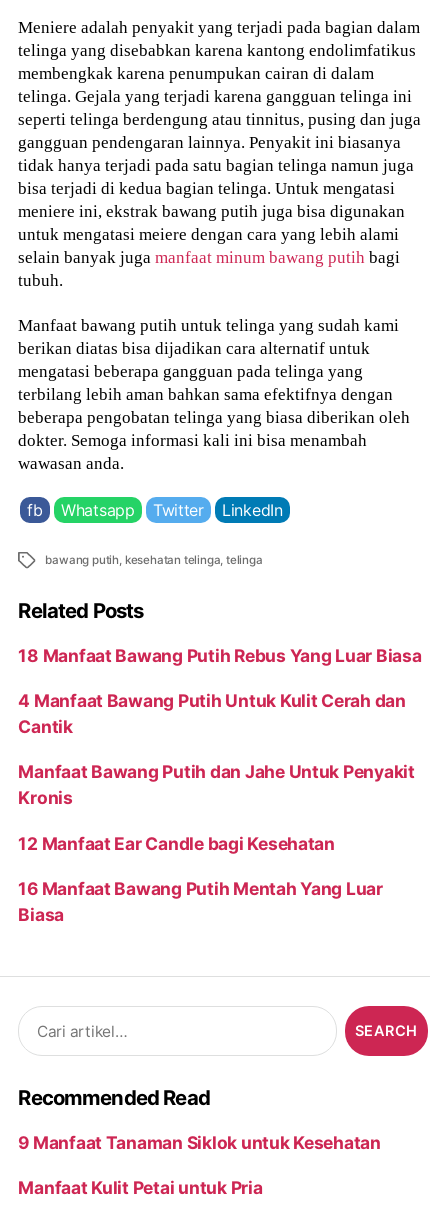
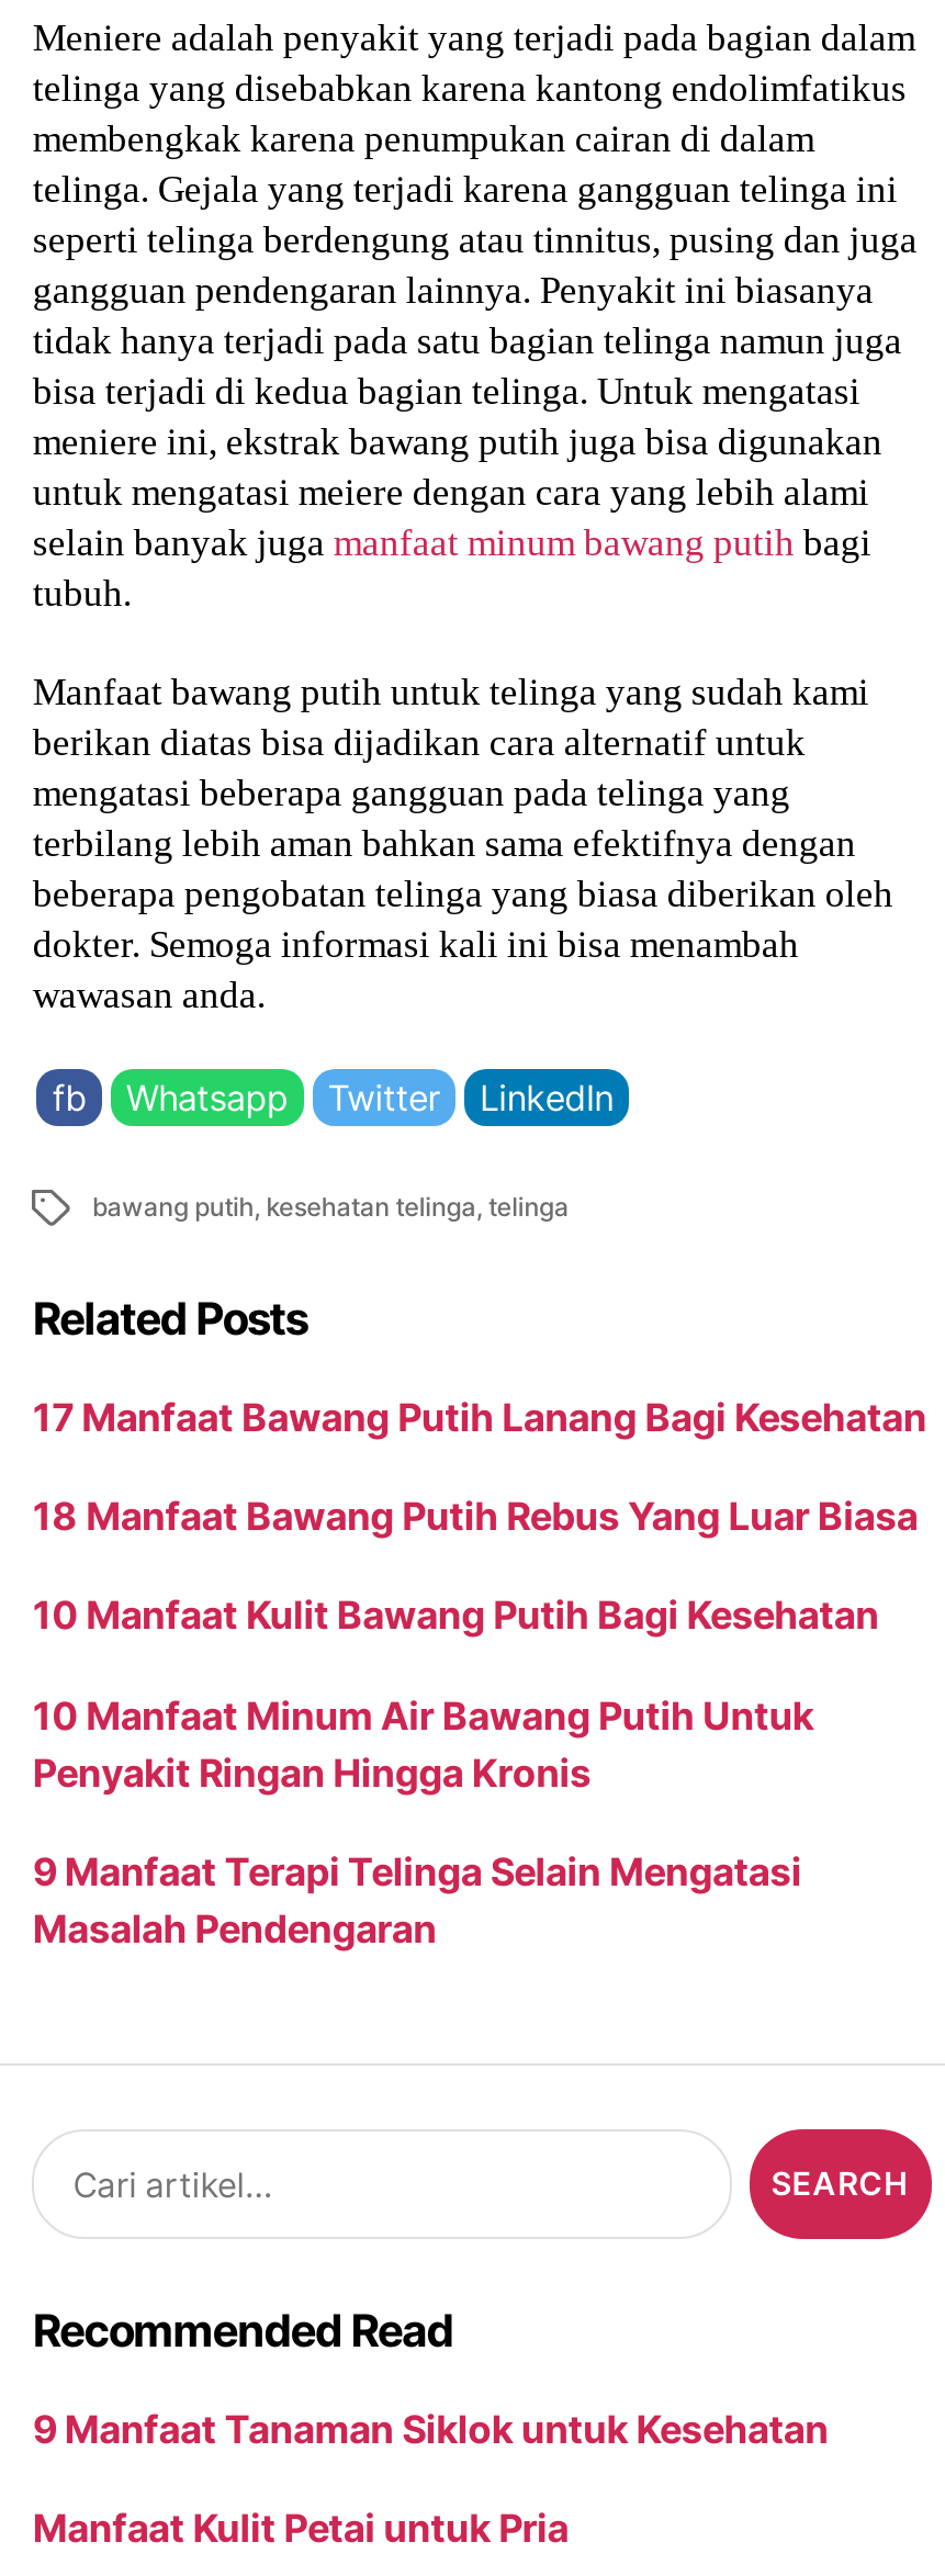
none -> [33,1393,927,1439] 17 Manfaat Bawang Putih Lanang Bagi Kesehatan
moved [18,645,422,666] -> [33,1492,918,1539]: 18 Manfaat Bawang Putih Rebus Yang Luar Biasa
[18,690,415,925] 4 Manfaat Bawang Putih Untuk Kulit Cerah dan | Cantik | Manfaat Bawang Putih dan Jahe Untuk Penyakit | Kronis | 12 Manfaat Ear Candle bagi Kesehatan | 16 Manfaat Bawang Putih Mentah Yang Luar | Biasa -> [33,1592,879,1951] 10 Manfaat Kulit Bawang Putih Bagi Kesehatan | 10 Manfaat Minum Air Bawang Putih Untuk | Penyakit Ringan Hingga Kronis | 9 Manfaat Terapi Telinga Selain Mengatasi | Masalah Pendengaran

